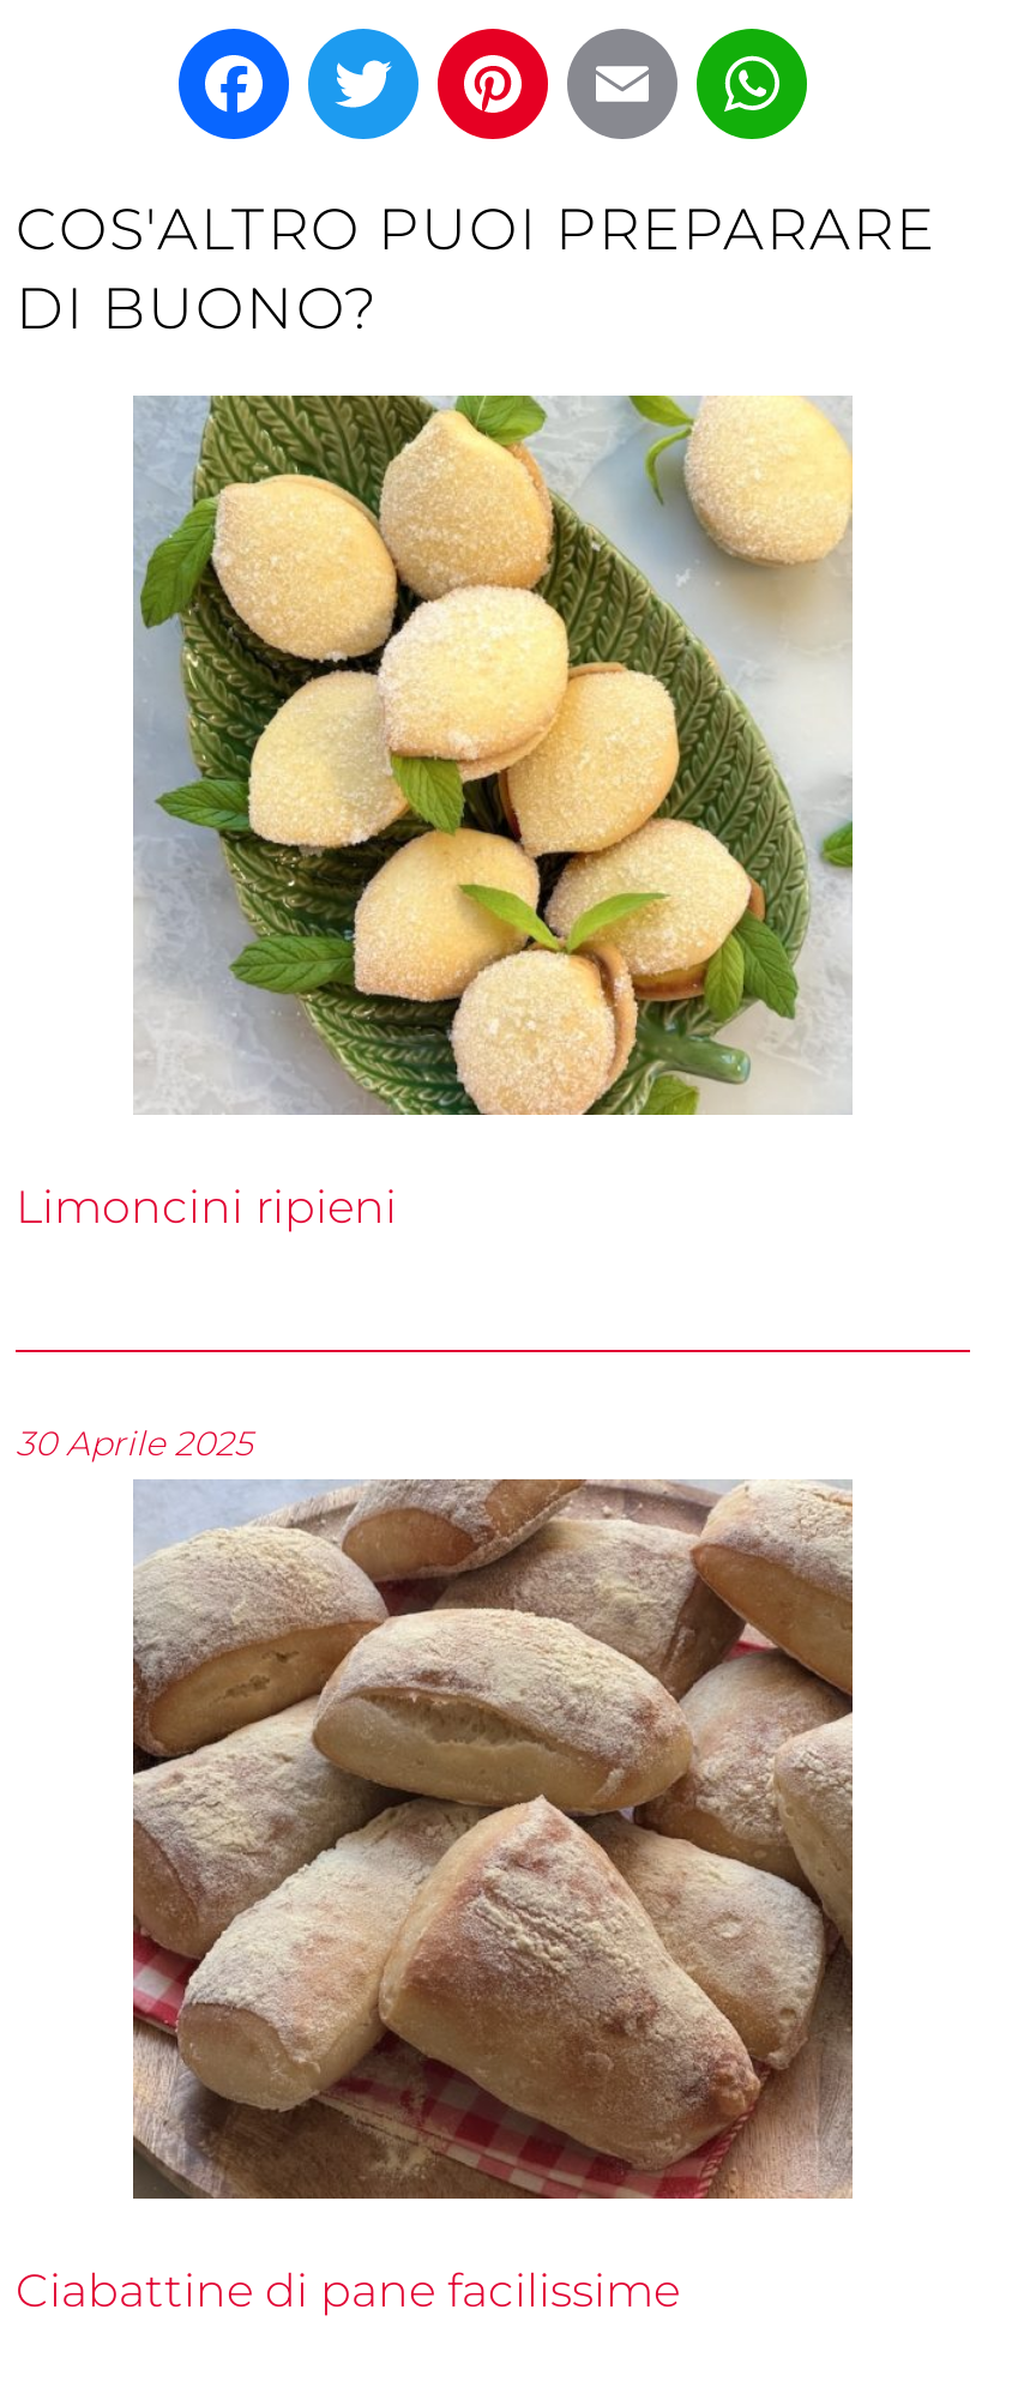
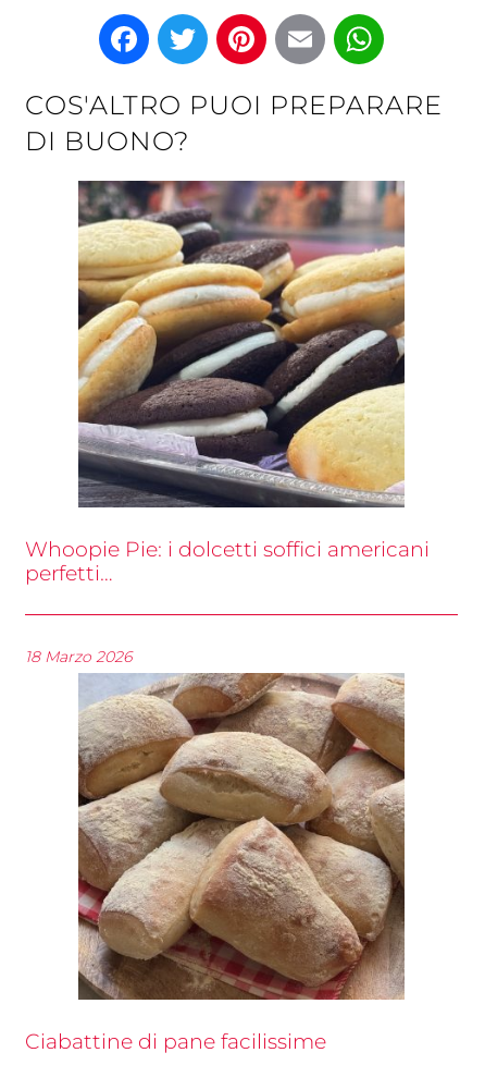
[16,393,855,1235] [image] | Limoncini ripieni -> [25,180,430,586] [image] | Whoopie Pie: i dolcetti soffici americani | perfetti…
[16,1422,253,1465] 30 Aprile 2025 -> [25,647,132,667] 18 Marzo 2026

